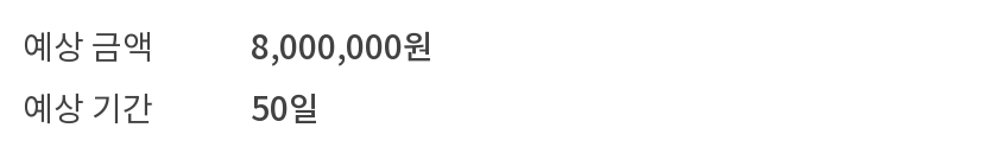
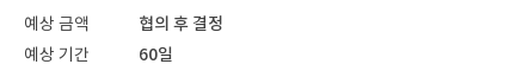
[251,26,434,69] 8,000,000원 -> [139,13,223,34] 협의 후 결정
[251,88,320,130] 50일 -> [139,44,173,65] 60일

